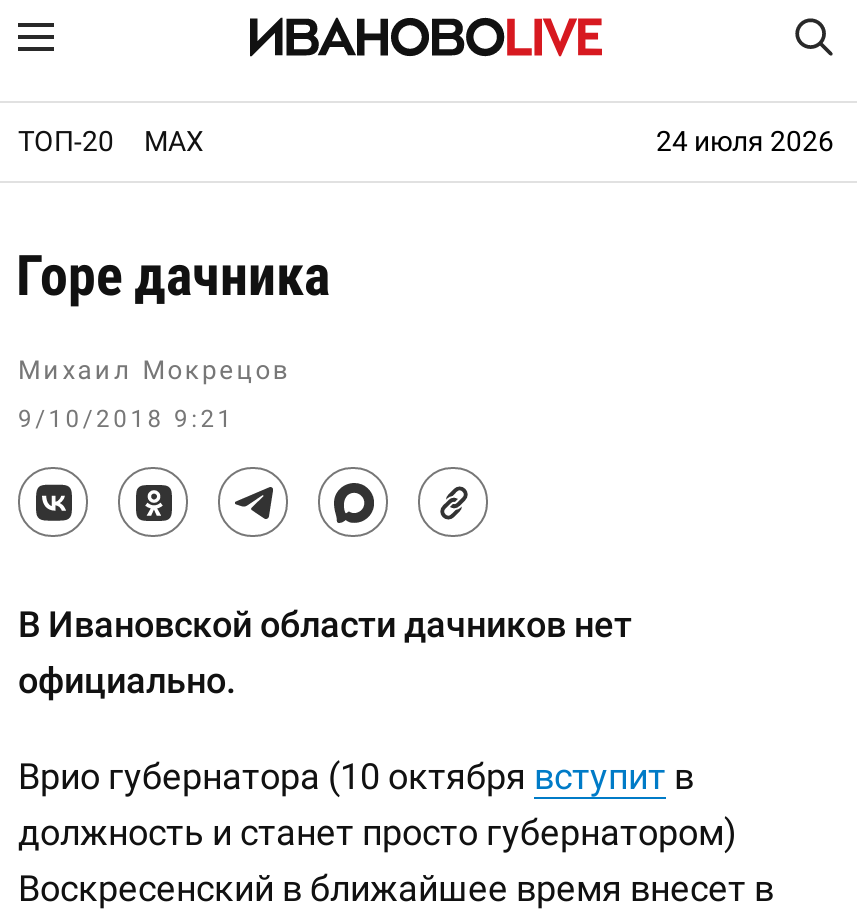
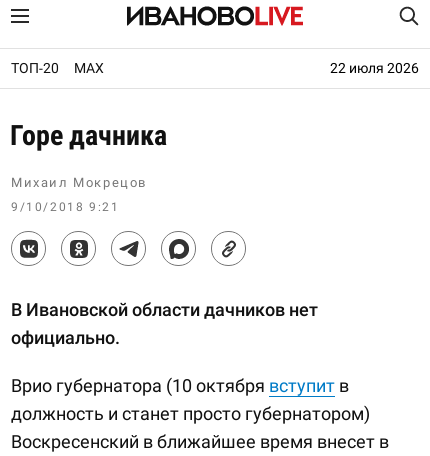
[656,125,834,157] 24 июля 2026 -> [330,60,419,76] 22 июля 2026

